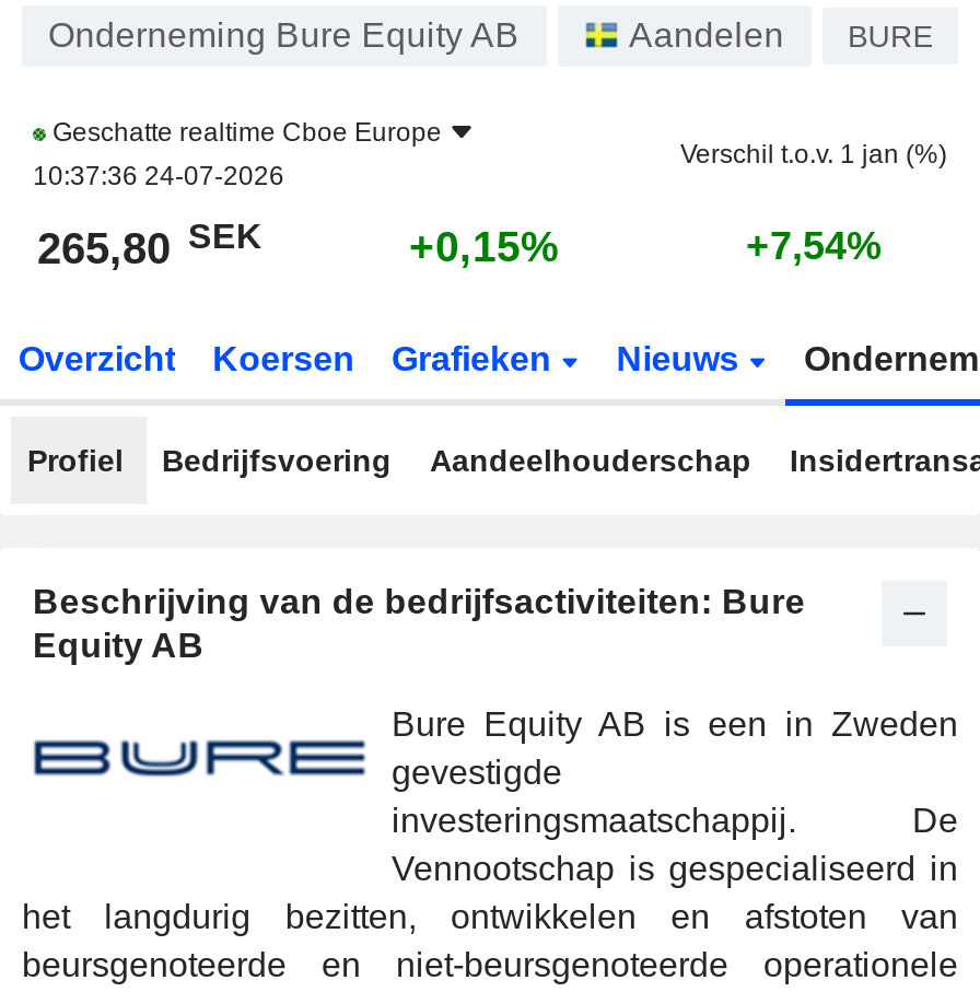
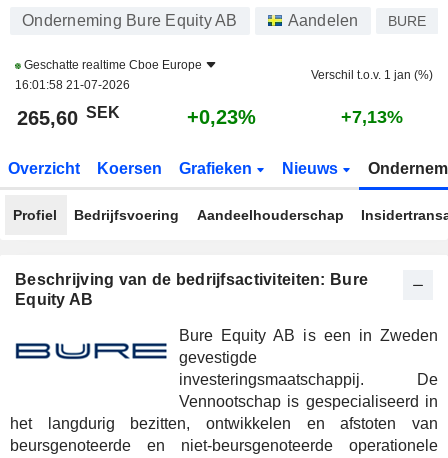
[33,161,284,191] 10:37:36 24-07-2026 -> [15,78,130,92] 16:01:58 21-07-2026
[37,217,262,272] 265,80 SEK -> [17,103,120,129] 265,60 SEK
[409,222,560,270] +0,15% -> [187,106,256,128] +0,23%
[746,224,882,268] +7,54% -> [341,107,403,127] +7,13%

